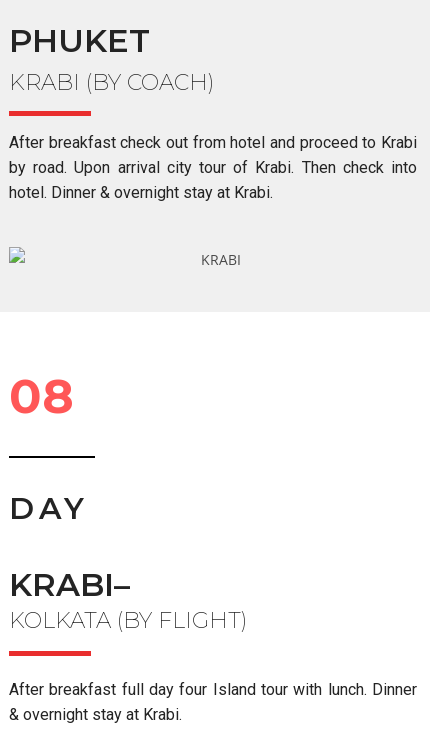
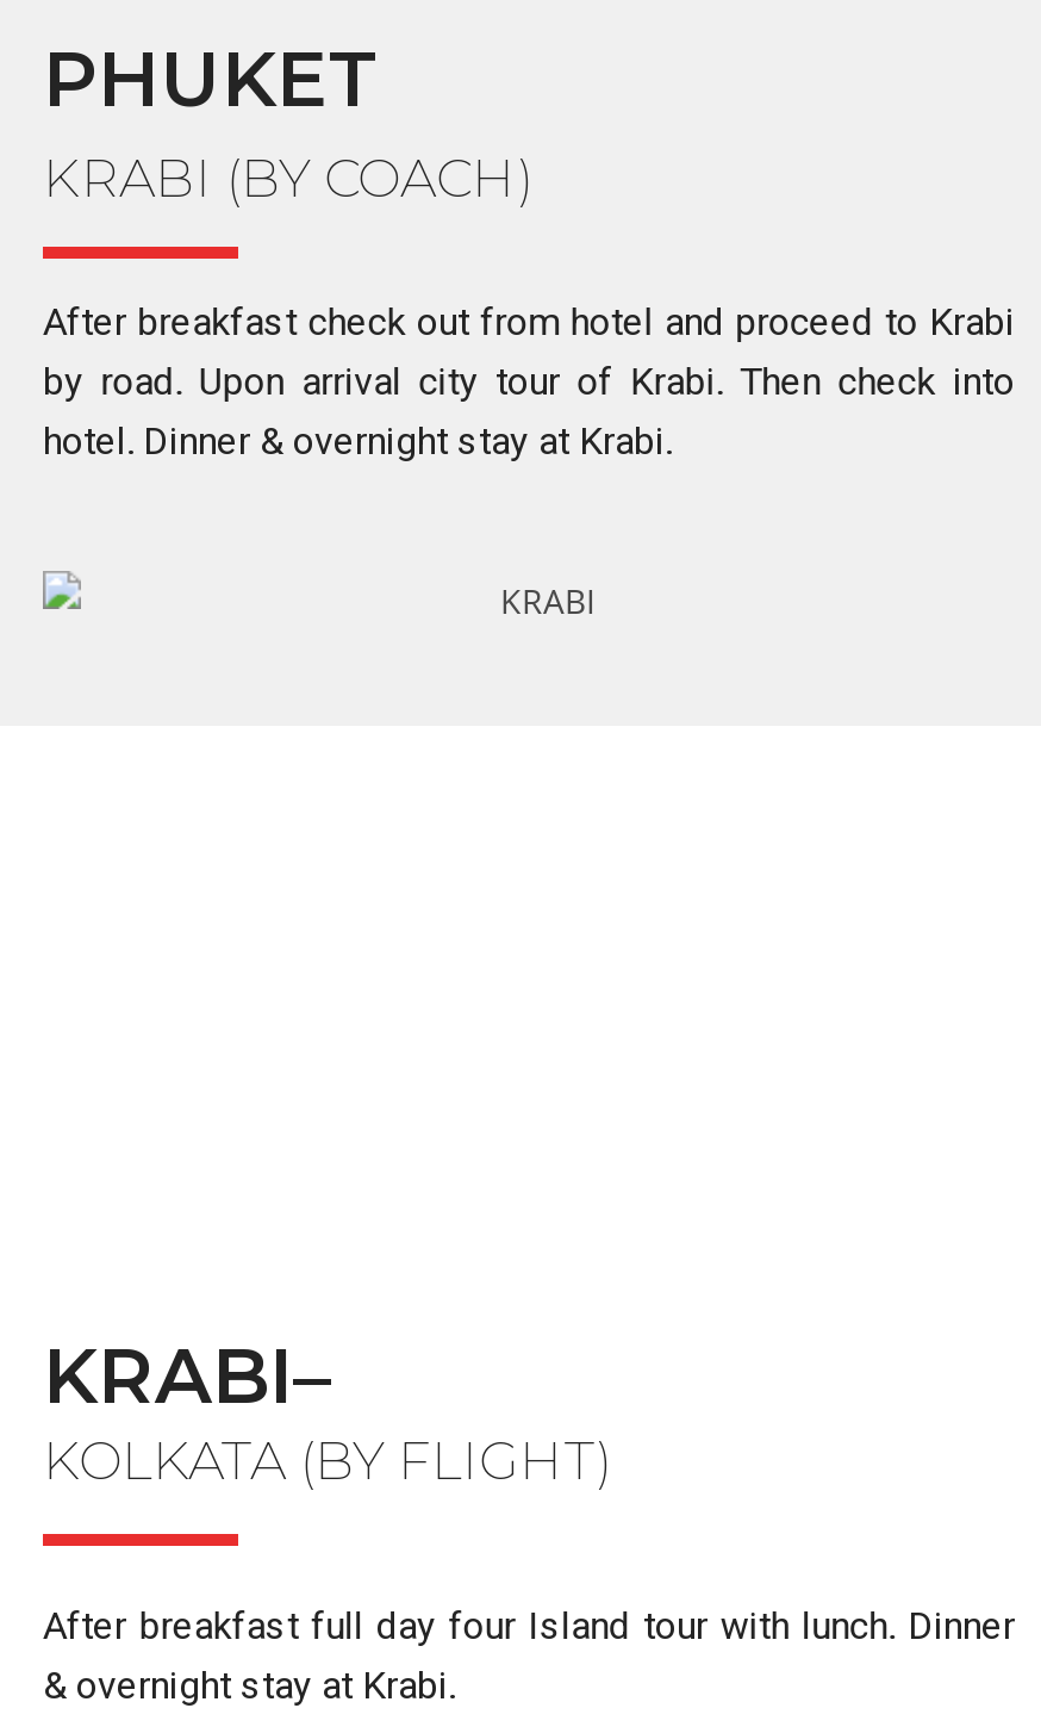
[9,367,89,527] 08 | DAY -> none

